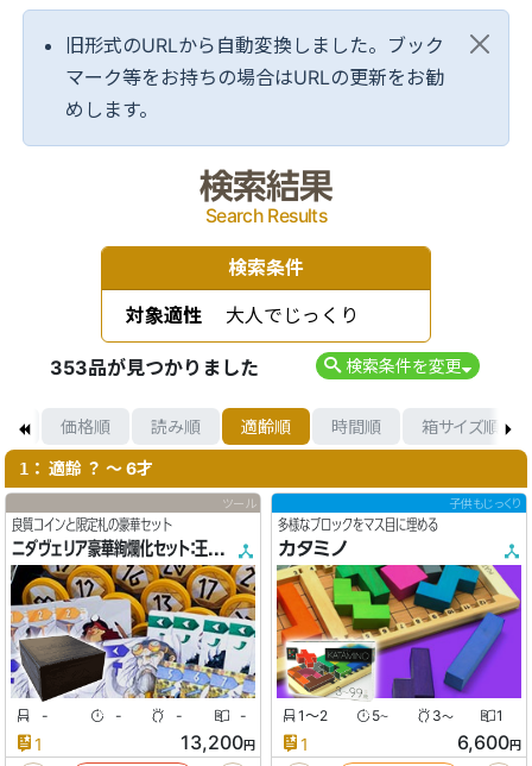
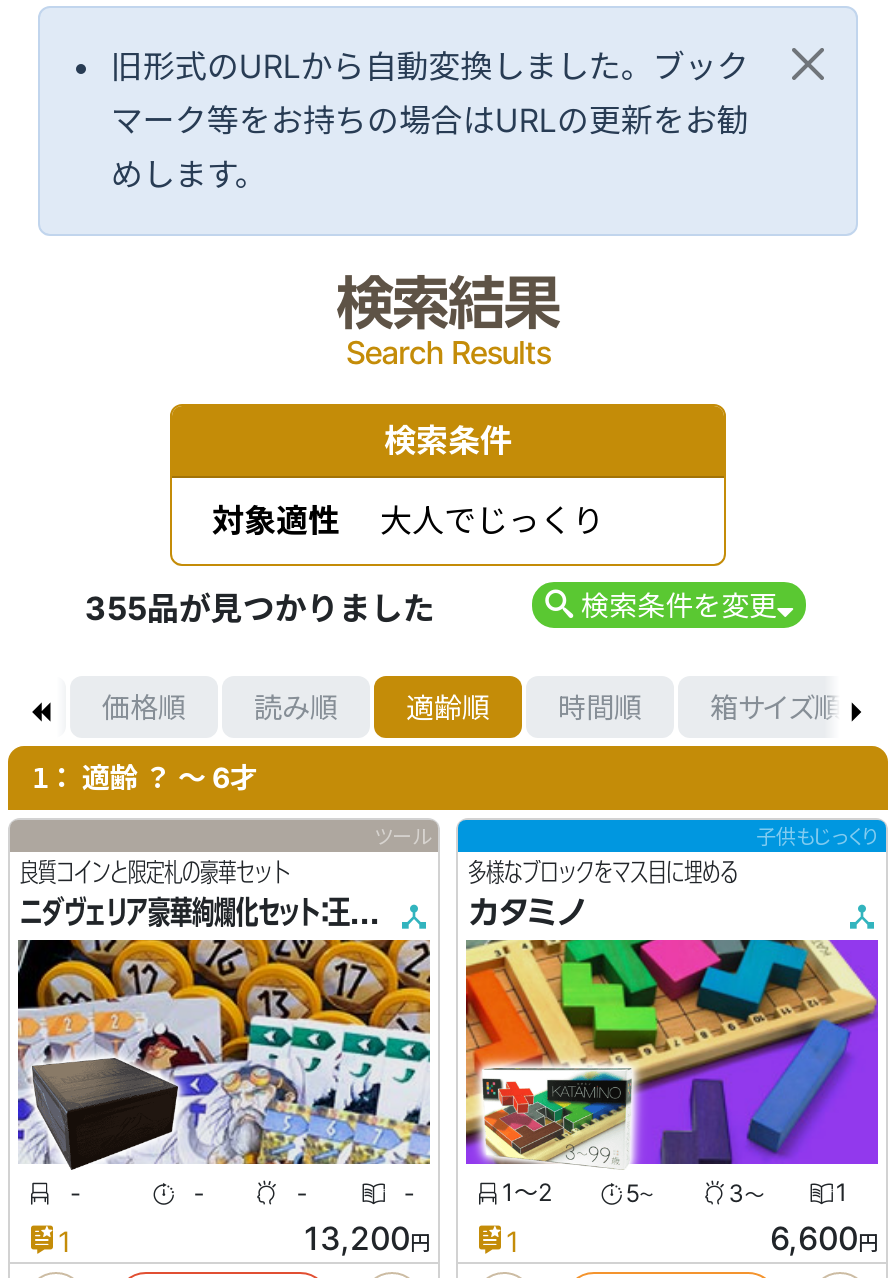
[50,356,259,379] 353品が見つかりました -> [85,588,435,628] 355品が見つかりました

